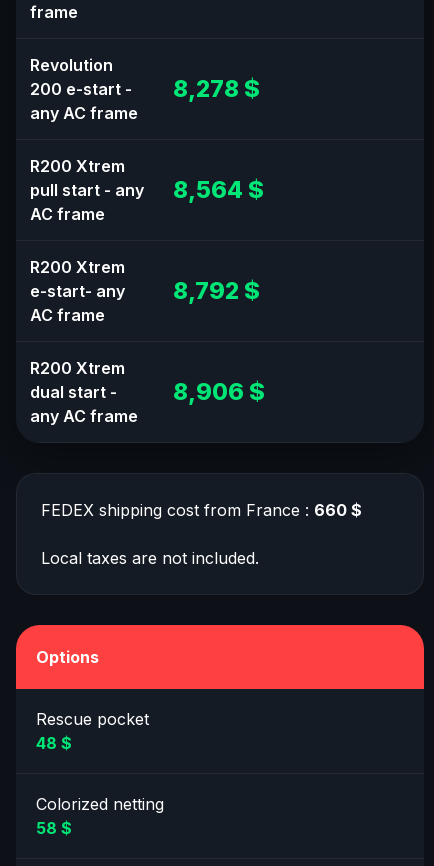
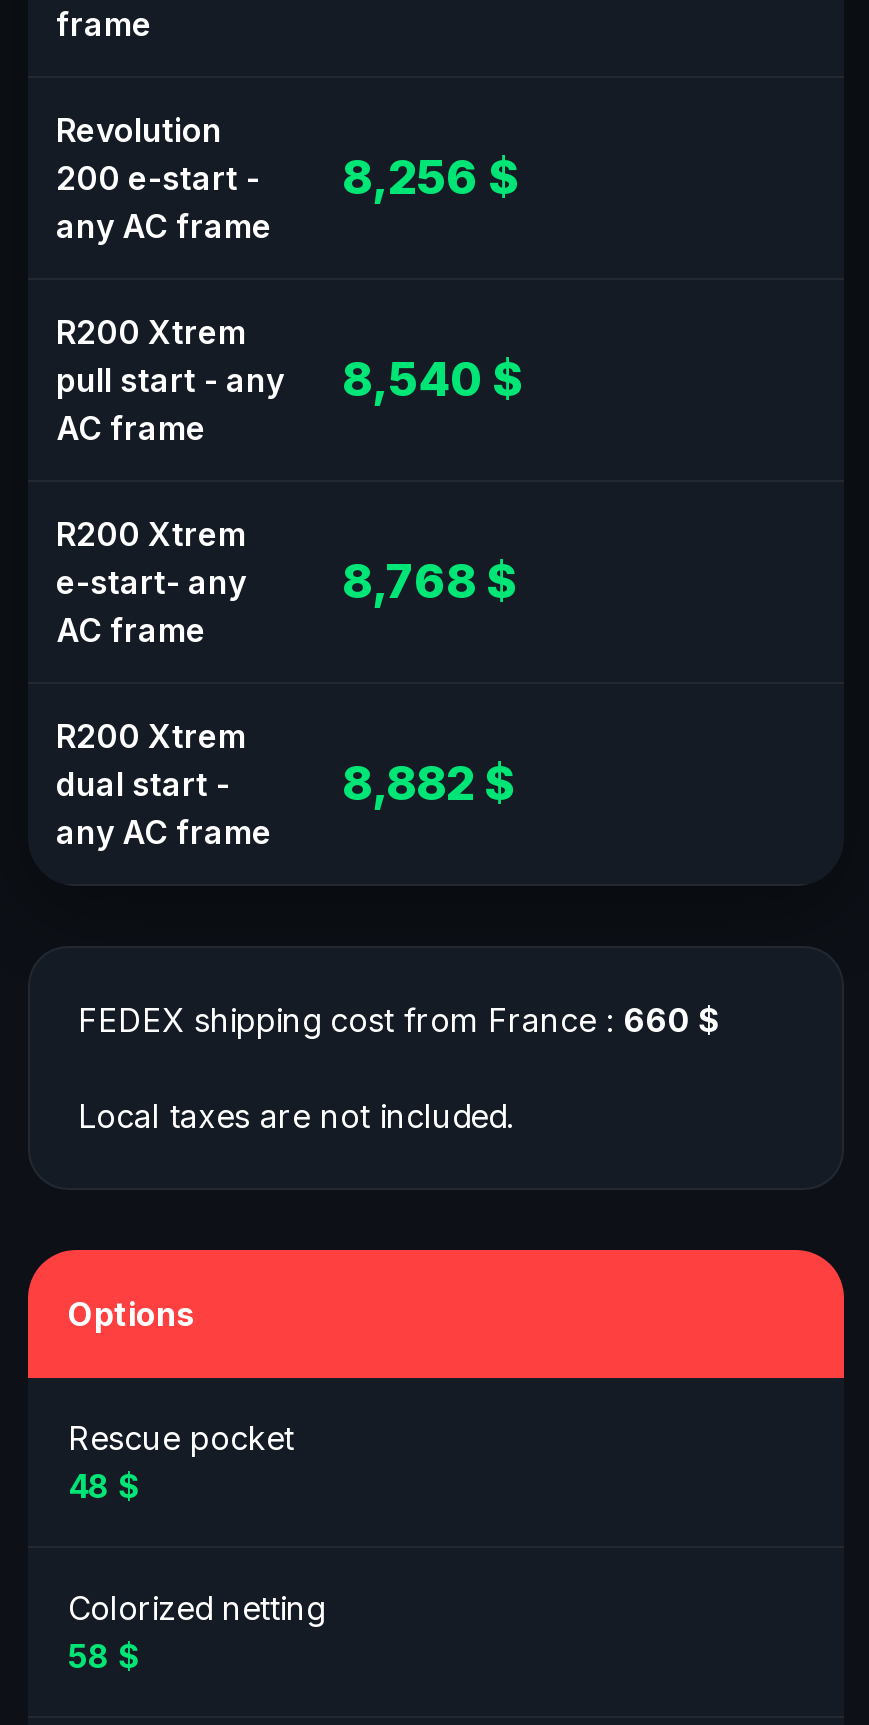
[173,75,260,103] 8,278 $ -> [342,151,520,207] 8,256 $
[30,176,264,204] pull start - any 8,564 $ -> [56,353,524,409] pull start - any 8,540 $
[173,277,260,305] 8,792 $ -> [342,555,518,611] 8,768 $
[173,378,265,406] 8,906 $ -> [342,757,516,813] 8,882 $

